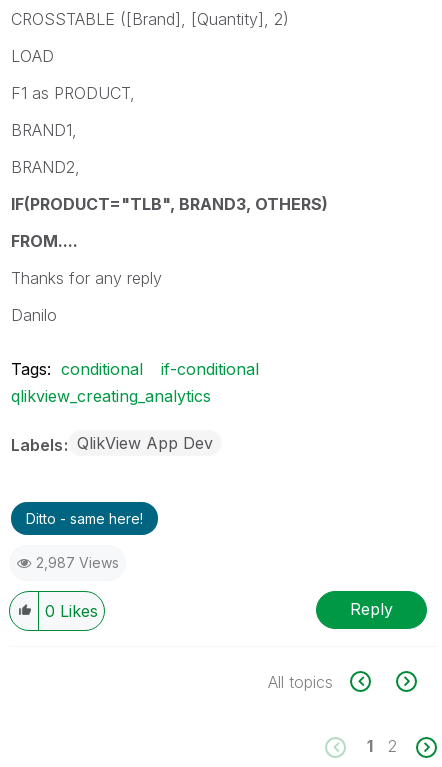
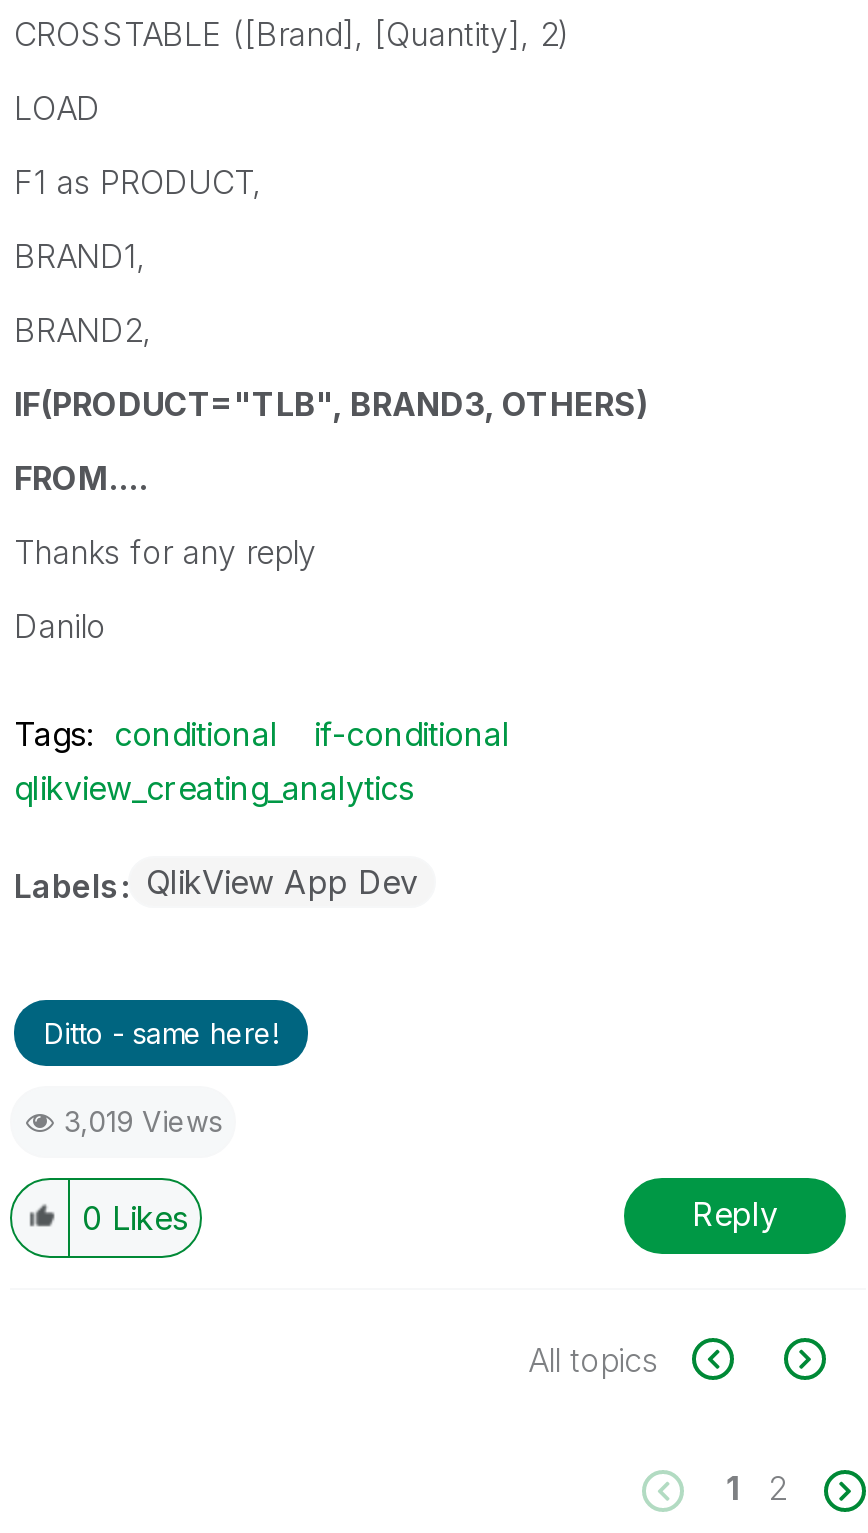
[36,553,119,570] 2,987 Views -> [64,1103,222,1137] 3,019 Views

